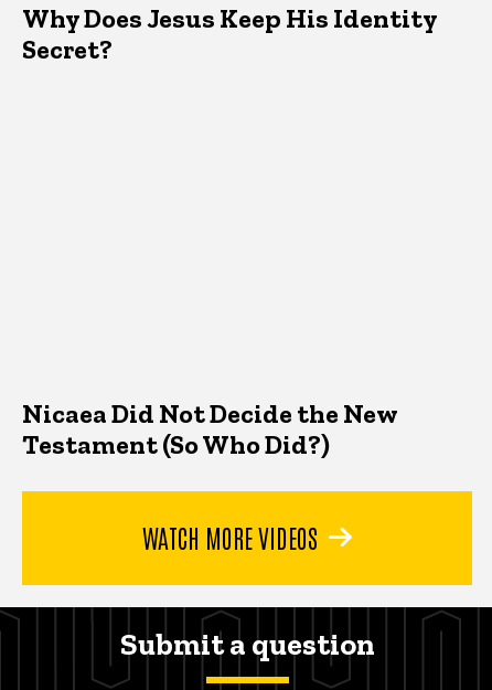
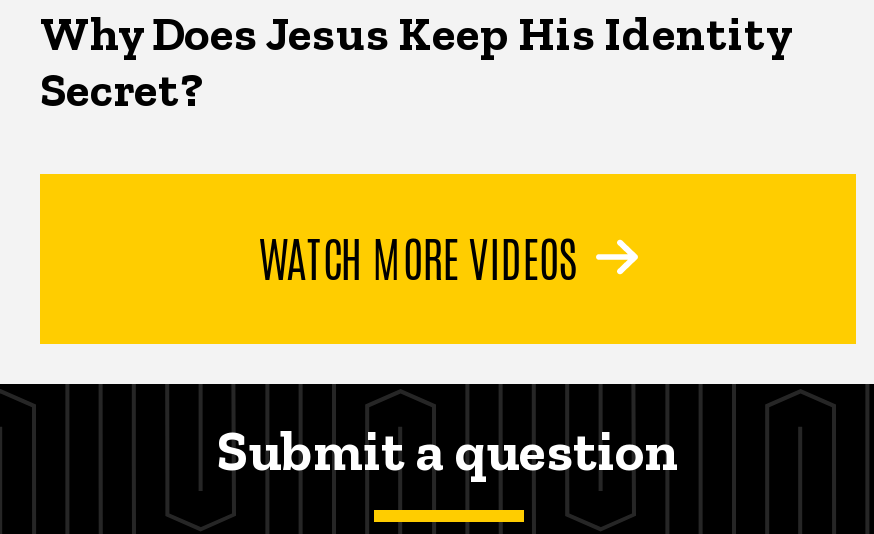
[22,397,397,460] Nicaea Did Not Decide the New | Testament (So Who Did?) -> none

